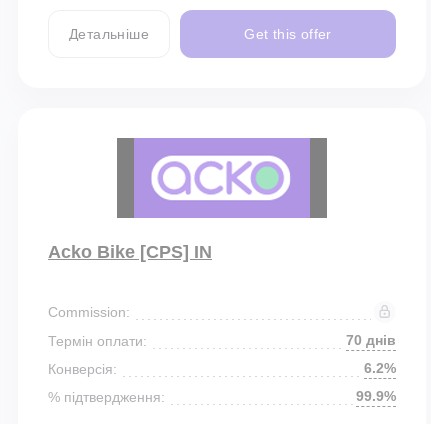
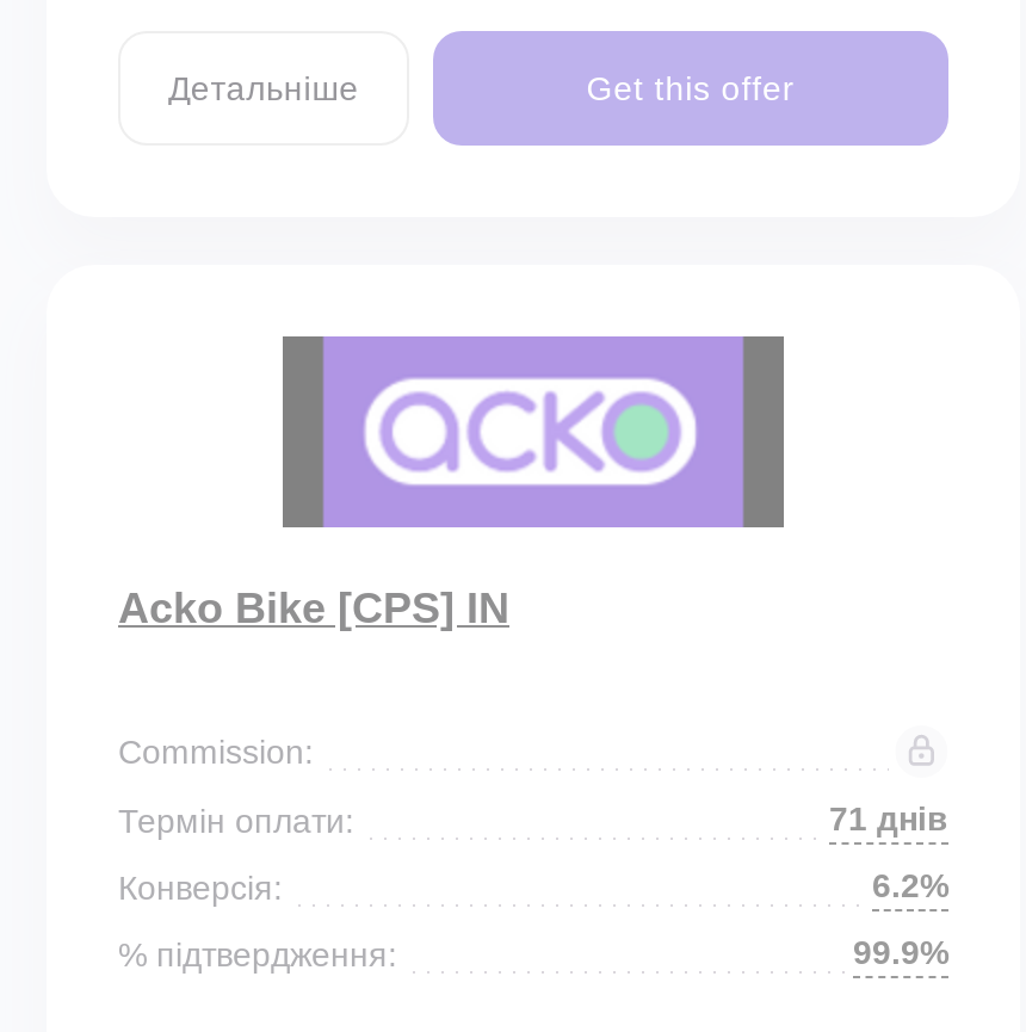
[346,332,396,348] 70 днів -> [829,799,948,838] 71 днів

